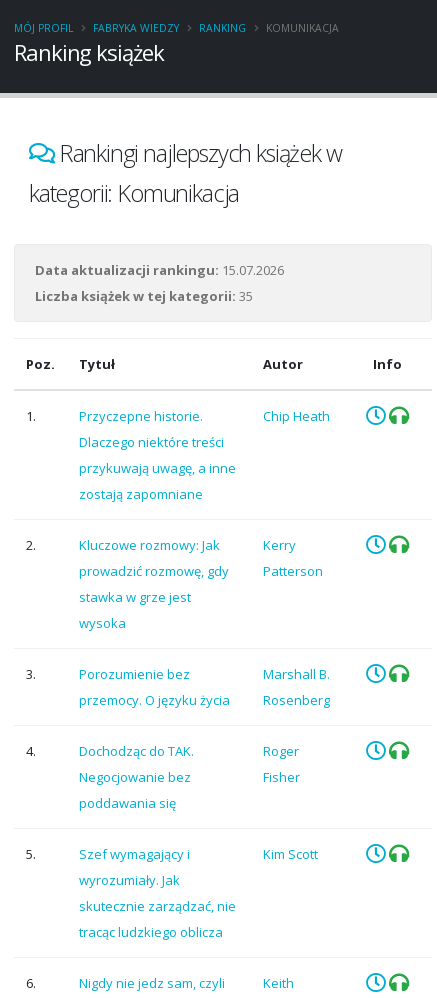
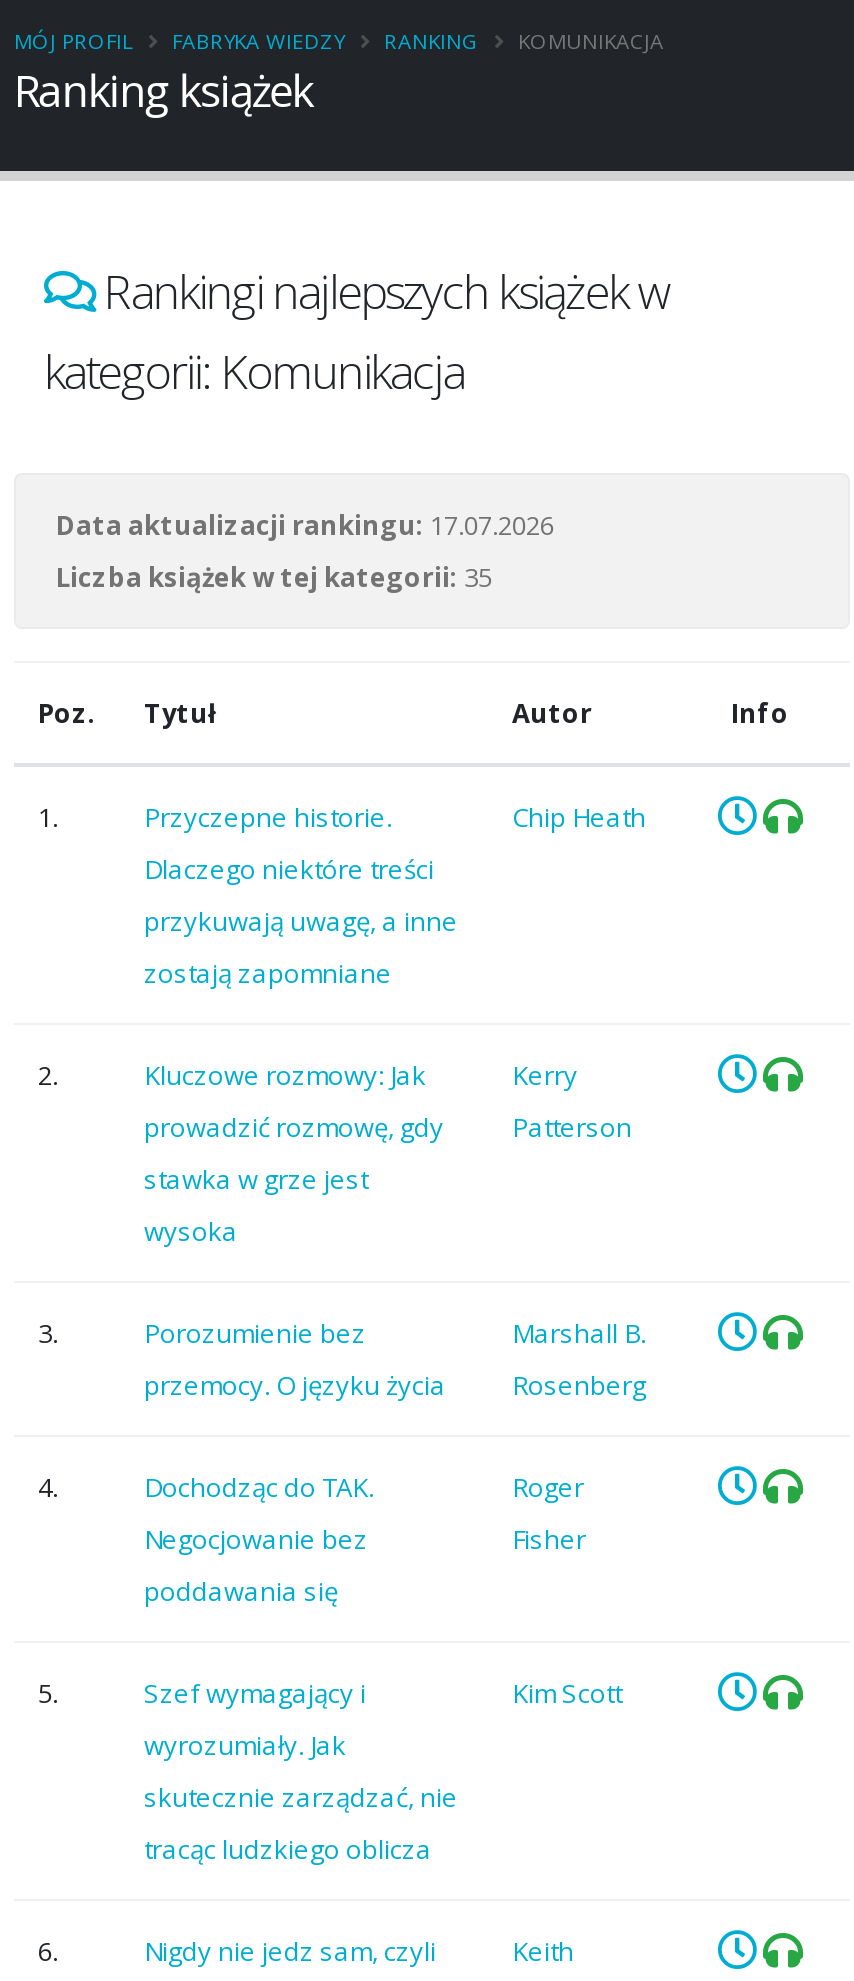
[35,261,284,279] Data aktualizacji rankingu: 15.07.2026 -> [56,507,554,543] Data aktualizacji rankingu: 17.07.2026

